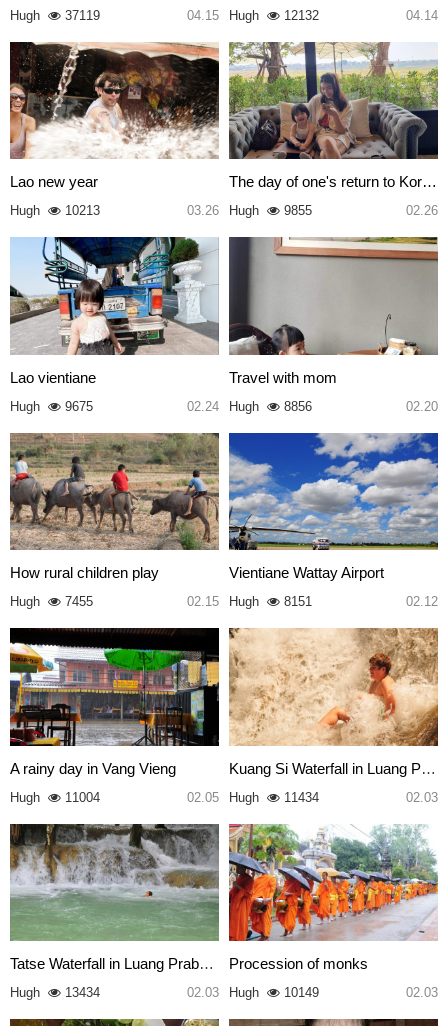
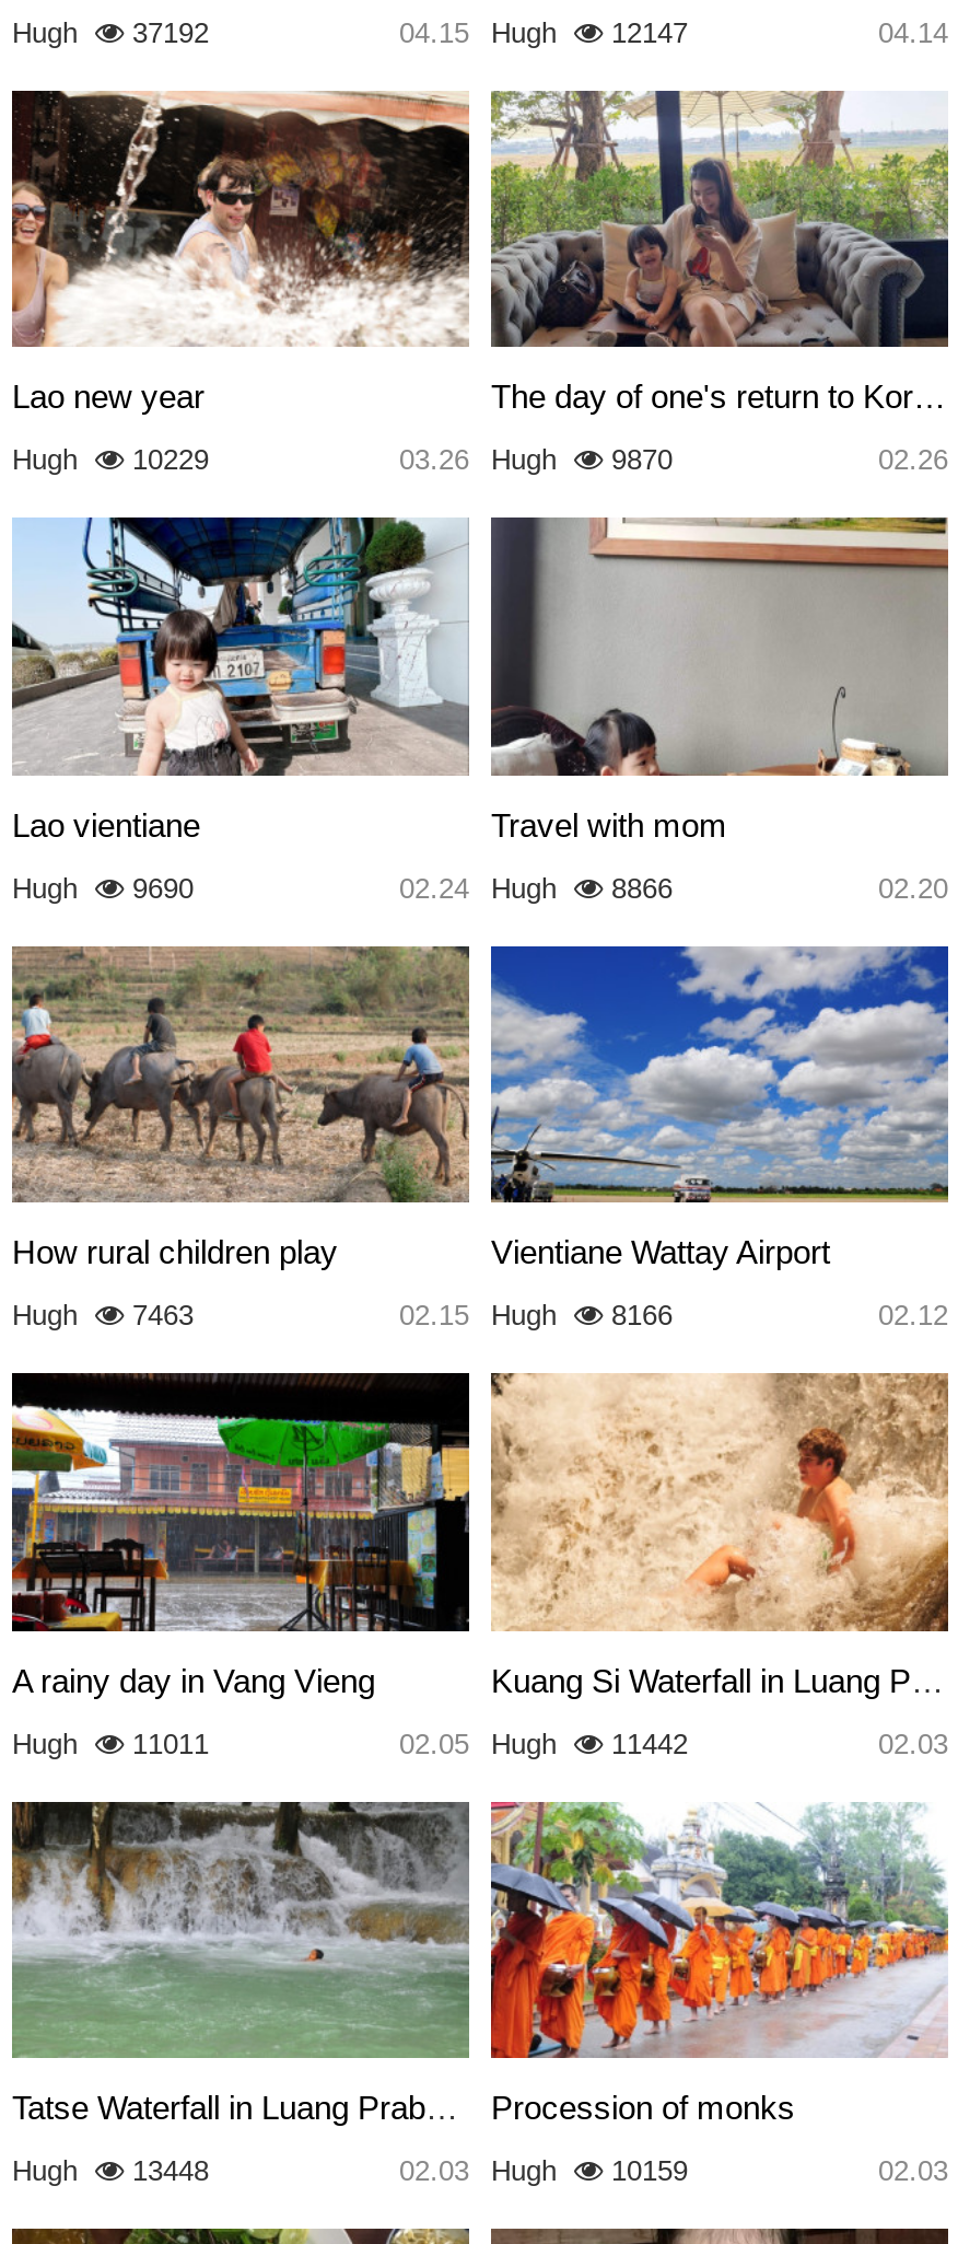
[10,8,100,23] Hugh 37119 -> [12,16,209,48] Hugh 37192
[183,8,319,23] 04.15 Hugh 12132 -> [390,16,688,48] 04.15 Hugh 12147
[10,203,100,218] Hugh 10213 -> [12,443,209,476] Hugh 10229
[183,203,312,218] 03.26 Hugh 9855 -> [390,443,673,476] 03.26 Hugh 9870
[10,399,93,414] Hugh 9675 -> [12,871,194,904] Hugh 9690
[183,399,312,414] 02.24 Hugh 8856 -> [390,871,673,904] 02.24 Hugh 8866
[10,594,93,609] Hugh 7455 -> [12,1299,194,1332] Hugh 7463
[183,594,312,609] 02.15 Hugh 8151 -> [390,1299,673,1332] 02.15 Hugh 8166
[10,790,100,805] Hugh 11004 -> [12,1727,209,1760] Hugh 11011
[183,790,319,805] 02.05 Hugh 11434 -> [390,1727,688,1760] 02.05 Hugh 11442
[10,985,100,1000] Hugh 13434 -> [12,2155,209,2188] Hugh 13448
[183,985,319,1000] 02.03 Hugh 10149 -> [390,2155,688,2188] 02.03 Hugh 10159

